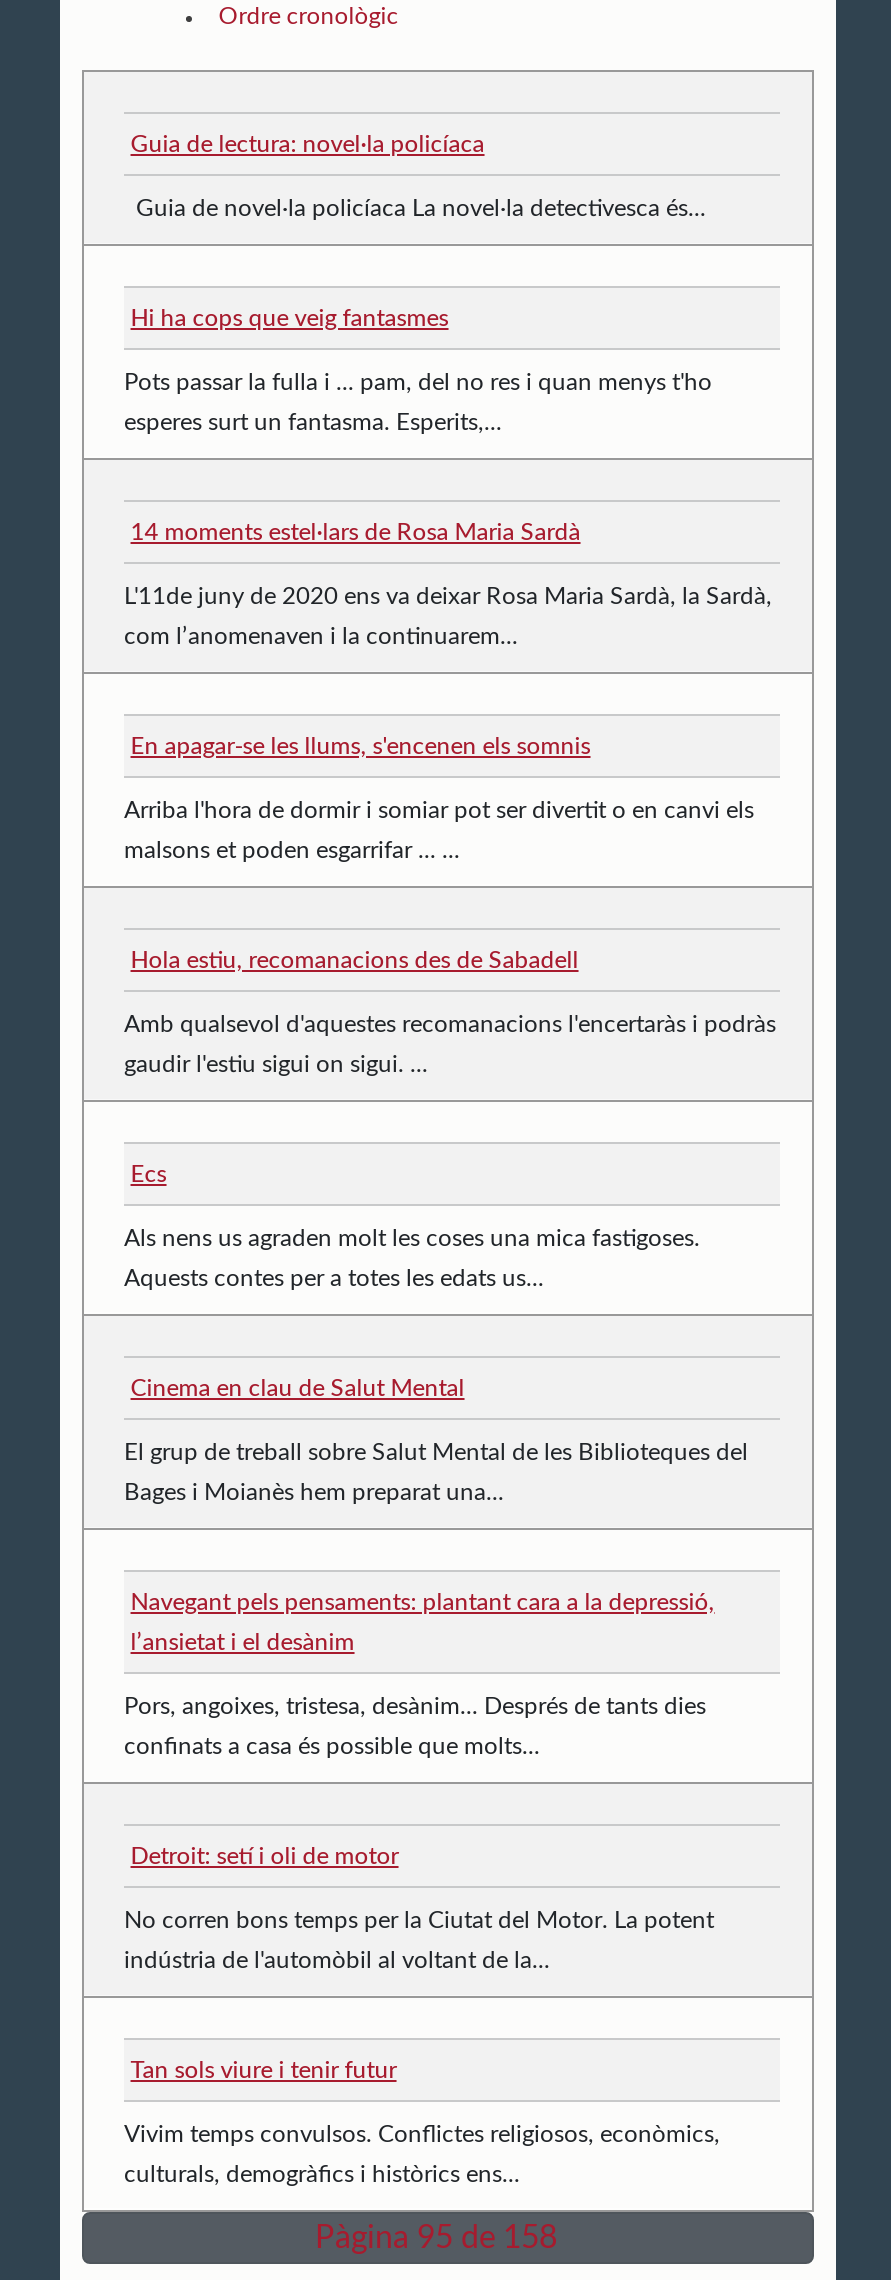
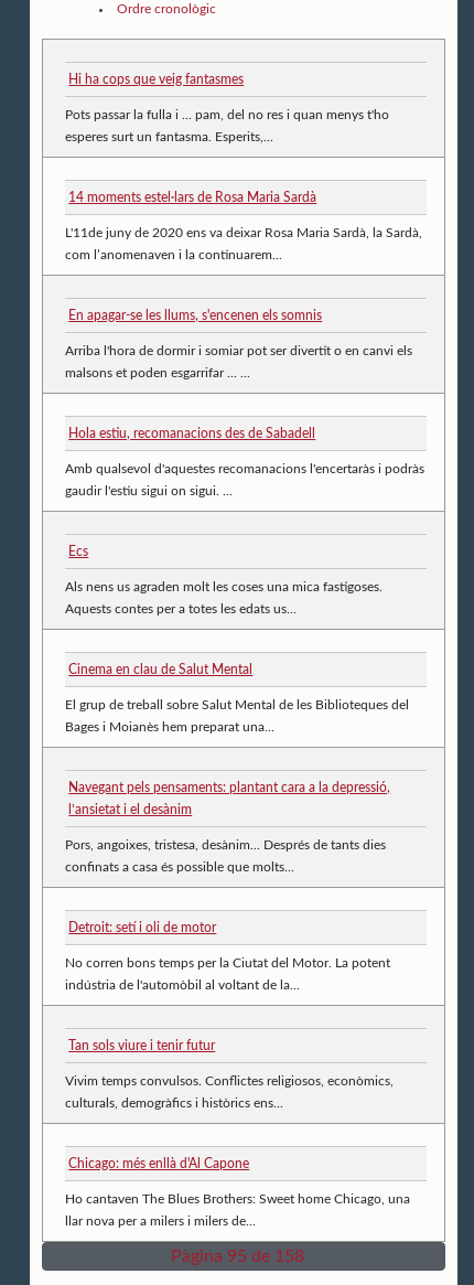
[124,131,706,219] Guia de lectura: novel·la policíaca | Guia de novel·la policíaca La novel·la detectivesca és... -> none
moved [124,305,776,2185] -> [65,72,424,1109]: Hi ha cops que veig fantasmes | Pots passar la fulla i ... pam, del no res i quan menys t'ho | esperes surt un fantasma. Esperits,... | ... | Vivim temps convulsos. Conflictes religiosos, econòmics, | culturals, demogràfics i històrics ens...
none -> [65,1157,410,1227] Chicago: més enllà d'Al Capone | Ho cantaven The Blues Brothers: Sweet home Chicago, una | llar nova per a milers i milers de...

